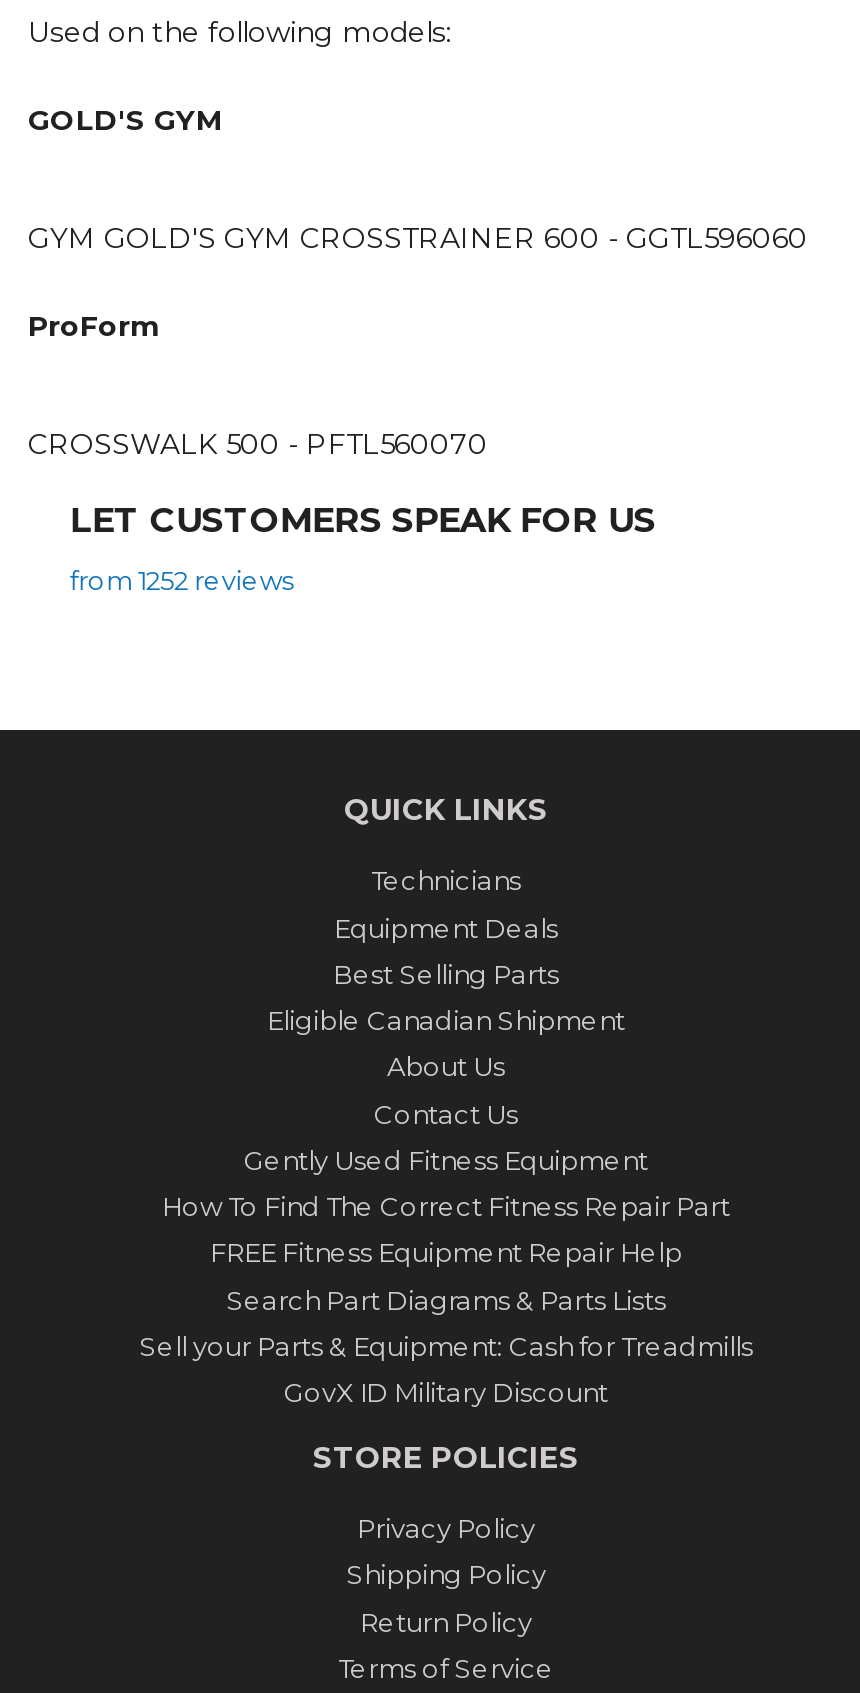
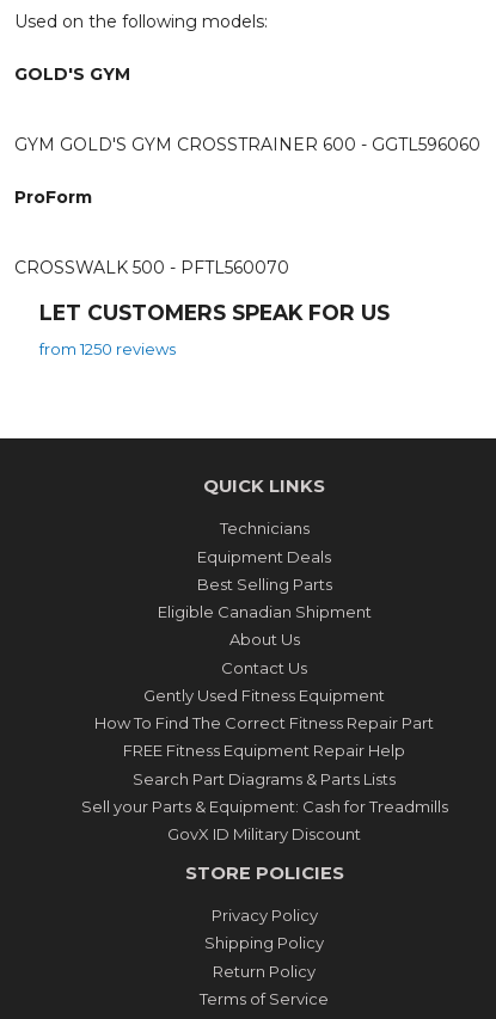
[70,565,294,597] from 1252 reviews -> [39,340,176,359] from 1250 reviews

